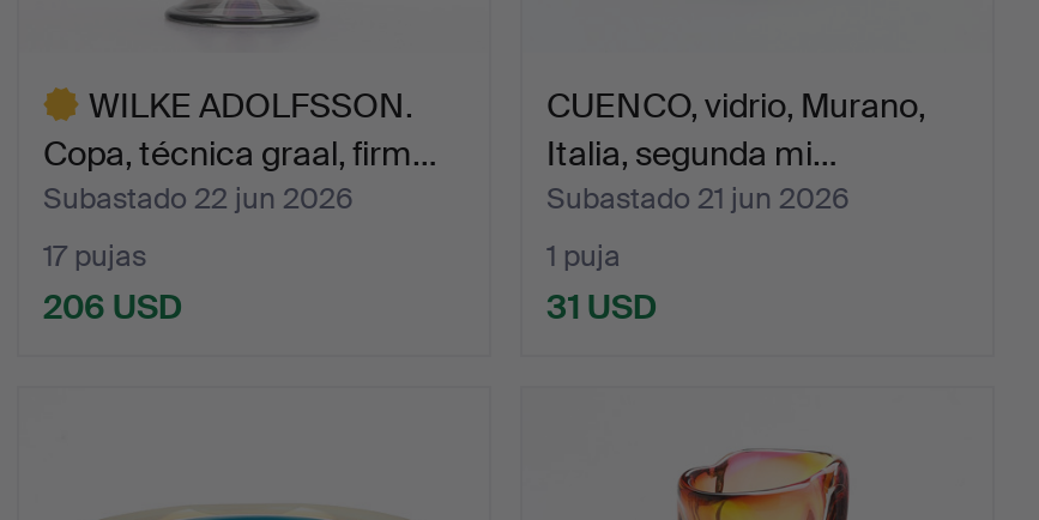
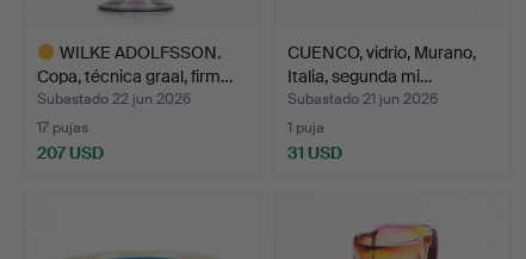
[43,285,182,328] 206 USD -> [37,142,104,164] 207 USD

